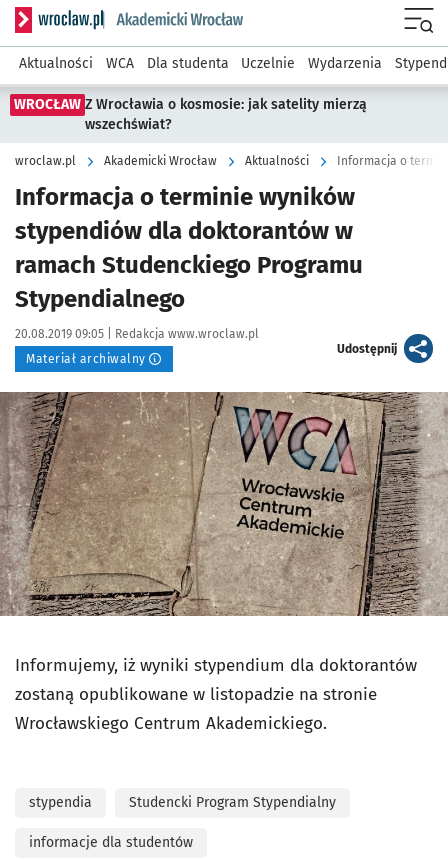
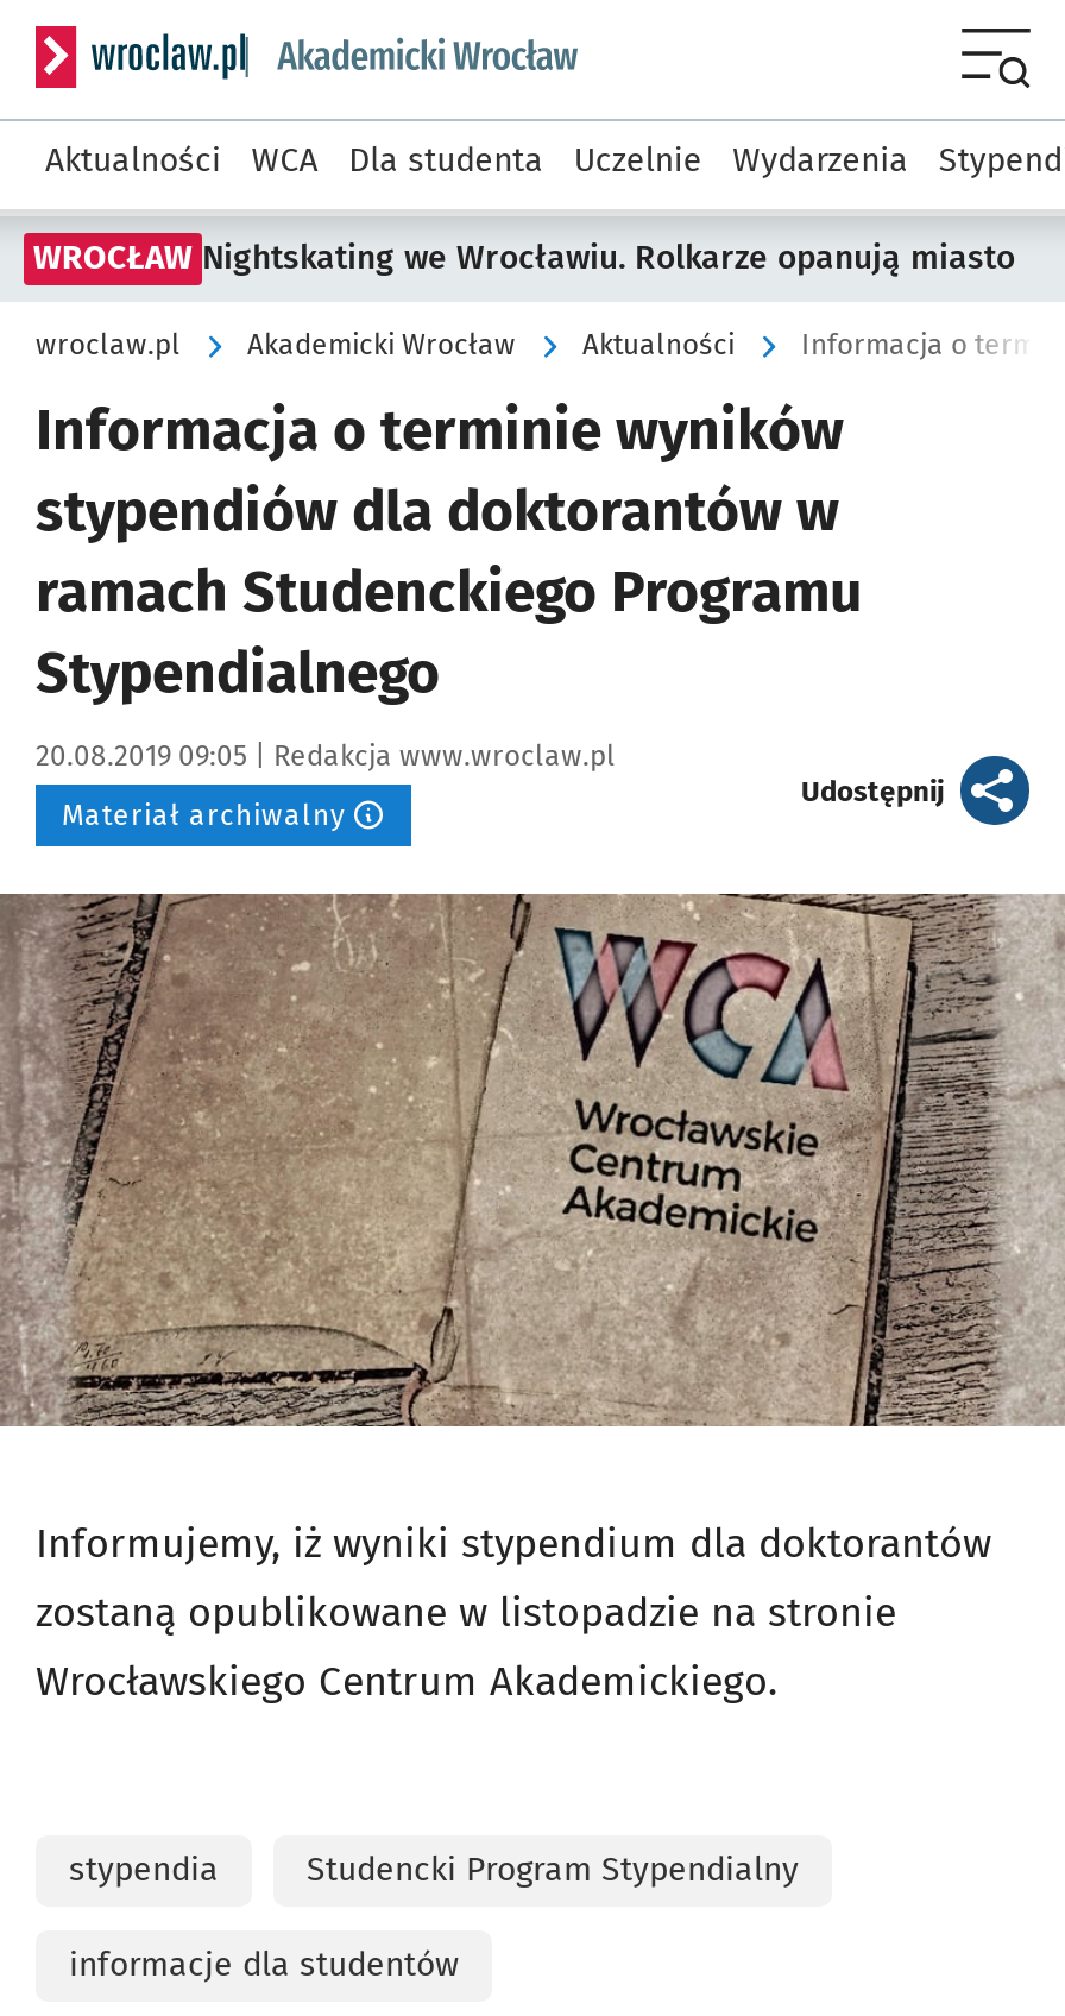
[14,96,367,133] WROCŁAW Z Wrocławia o kosmosie: jak satelity mierzą | wszechświat? -> [33,238,1015,278] WROCŁAW Nightskating we Wrocławiu. Rolkarze opanują miasto

